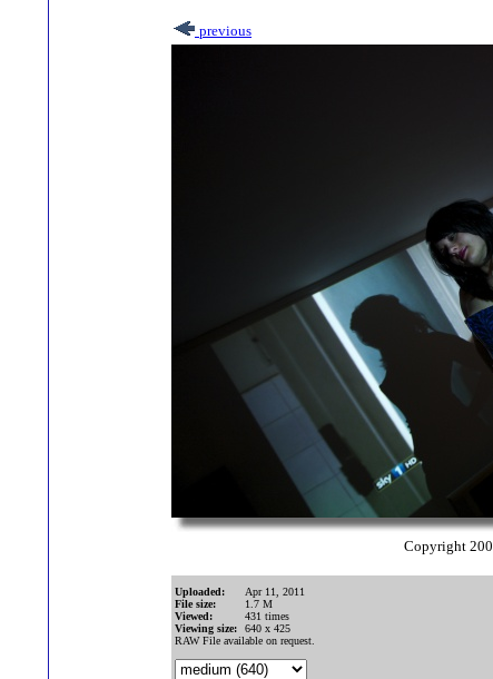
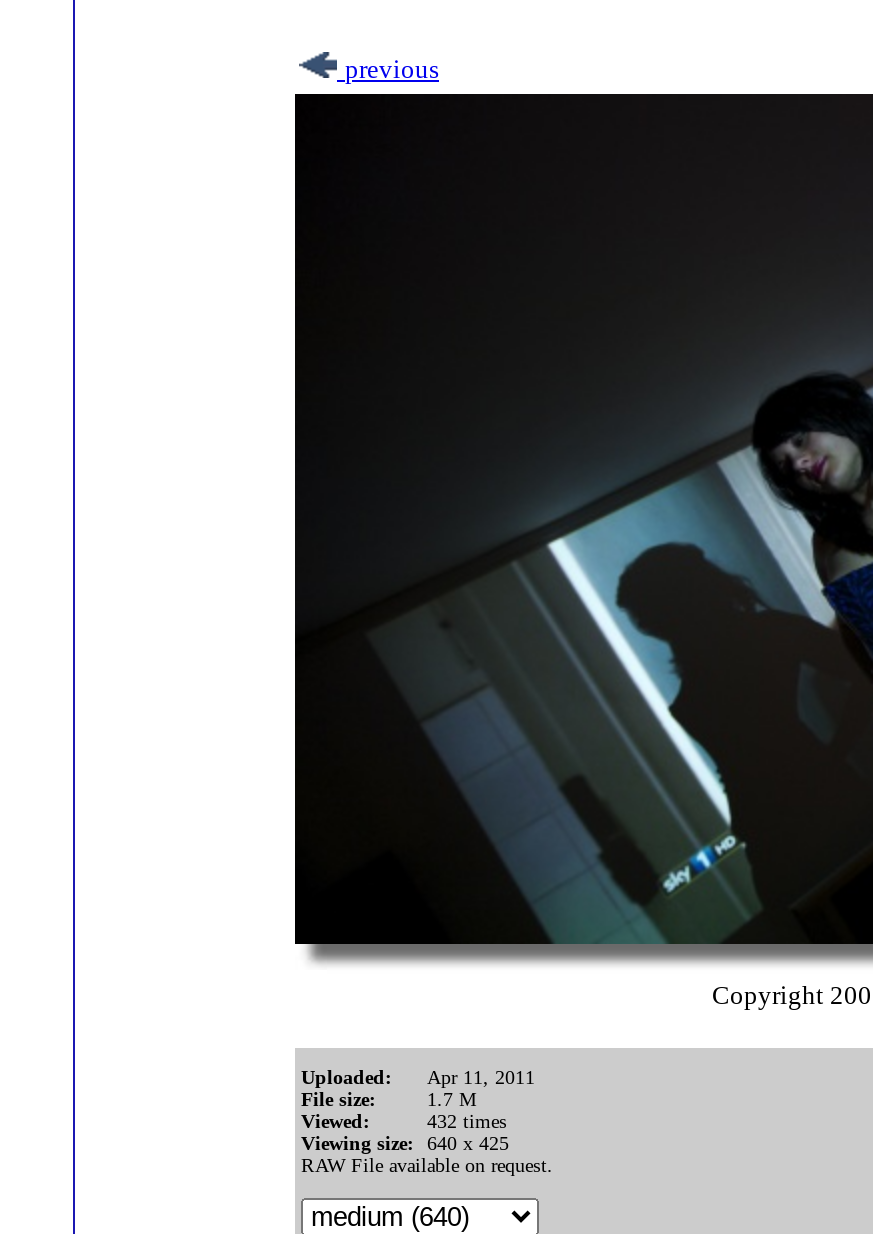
[245,610,289,622] 431 times -> [427,1110,507,1132] 432 times

